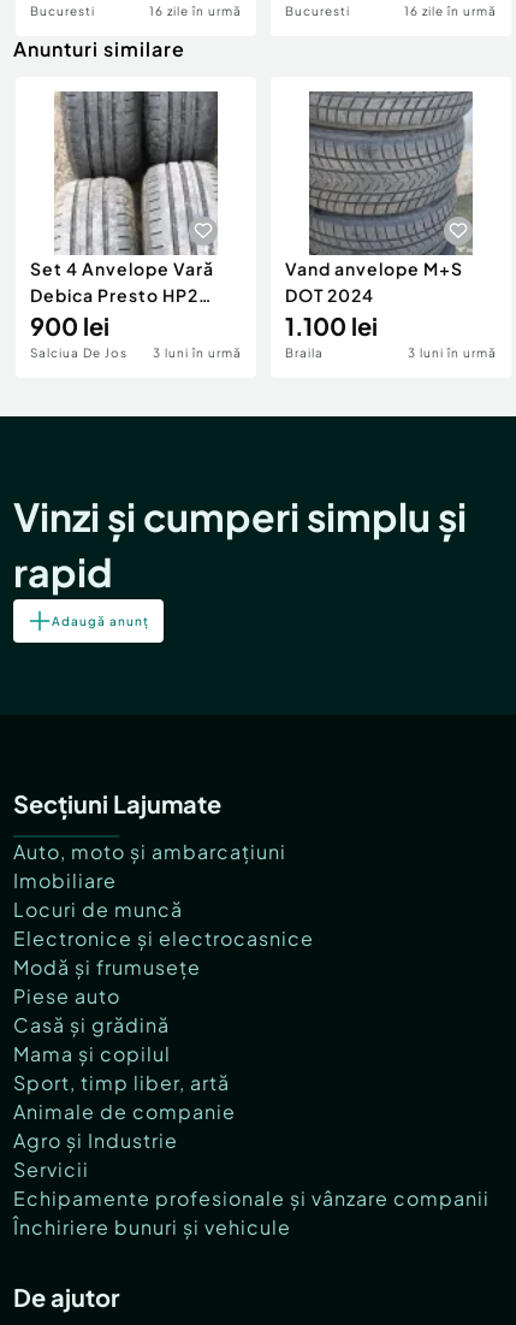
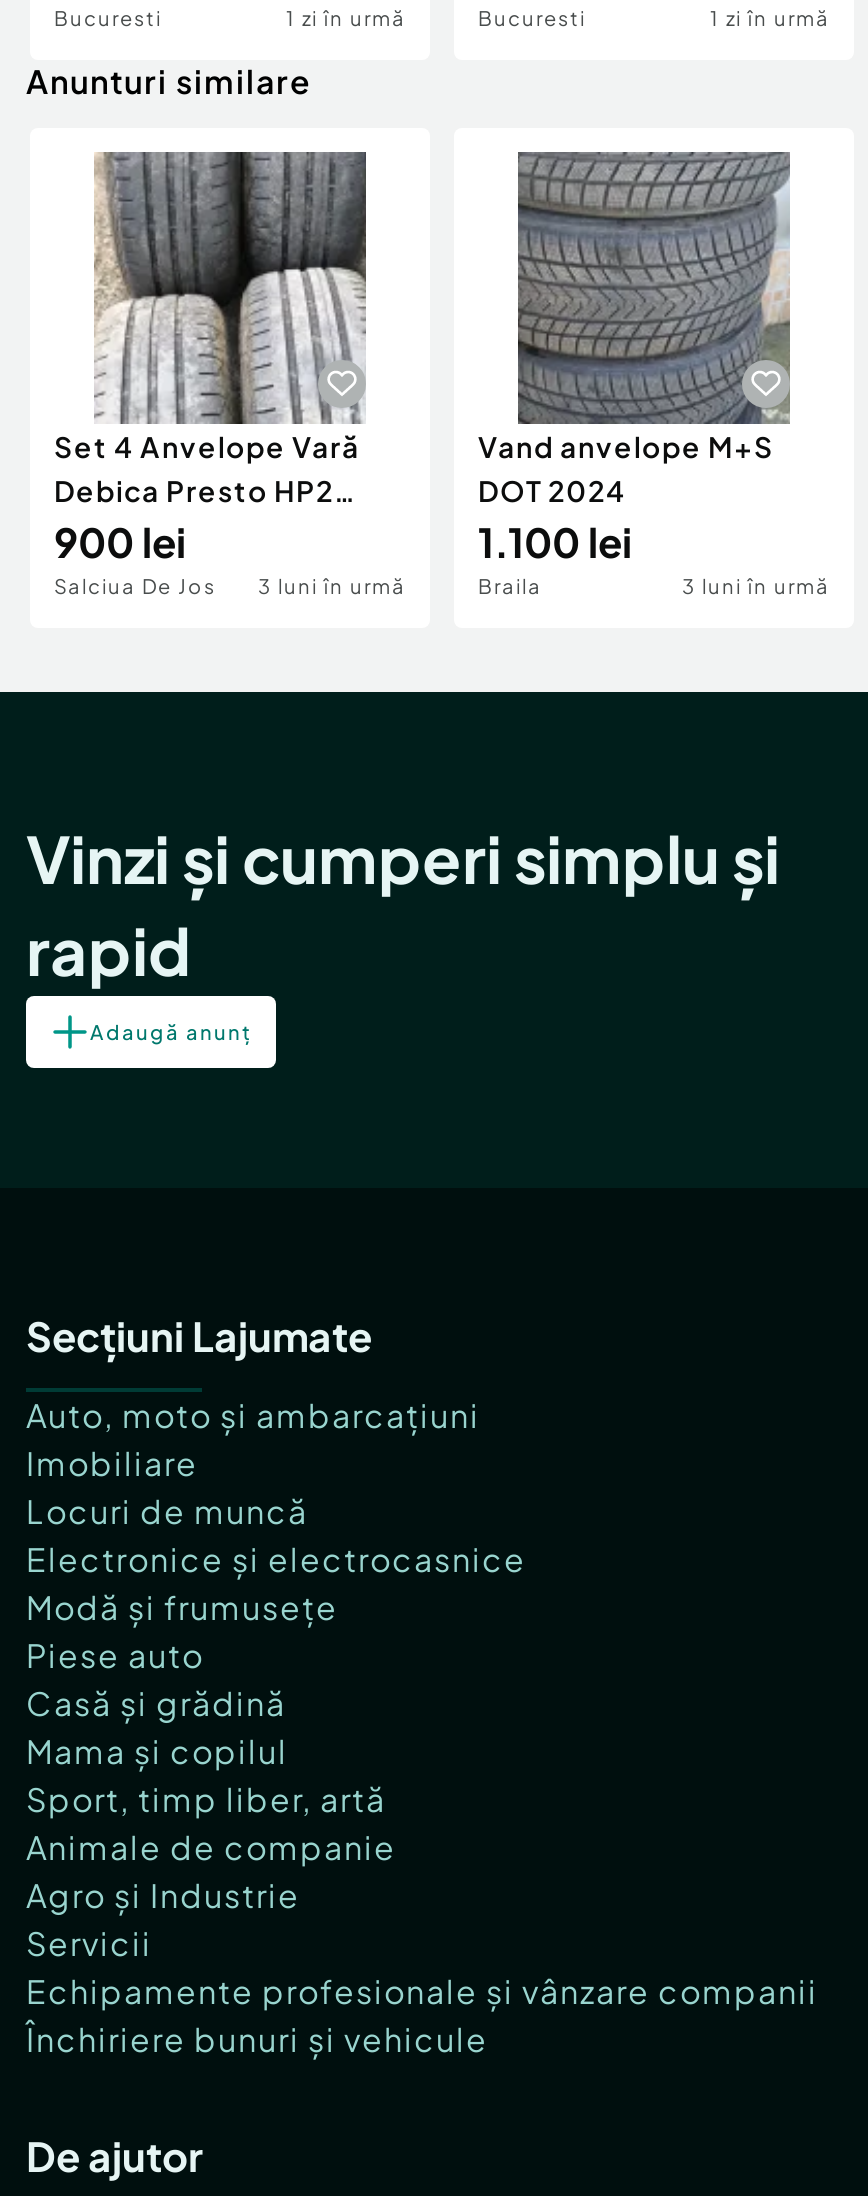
[149,4,242,18] 16 zile în urmă -> [286,6,406,30] 1 zi în urmă
[404,4,497,18] 16 zile în urmă -> [710,6,830,30] 1 zi în urmă

